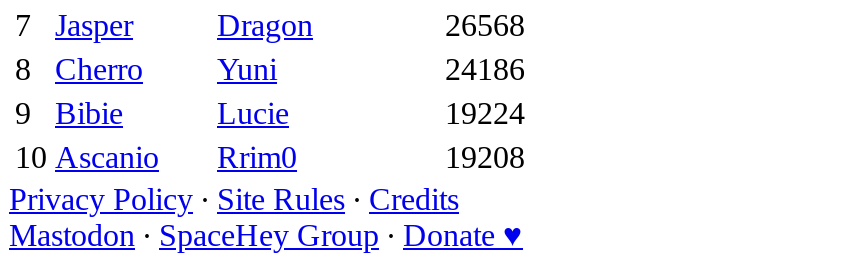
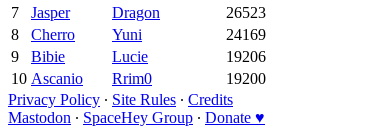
[445,8,525,42] 26568 -> [226,4,266,21] 26523
[445,52,525,86] 24186 -> [226,26,266,43] 24169
[445,96,525,130] 19224 -> [226,48,266,65] 19206
[445,140,525,174] 19208 -> [226,70,266,87] 19200

